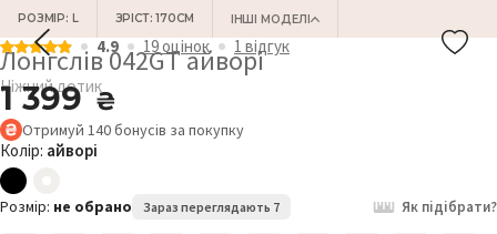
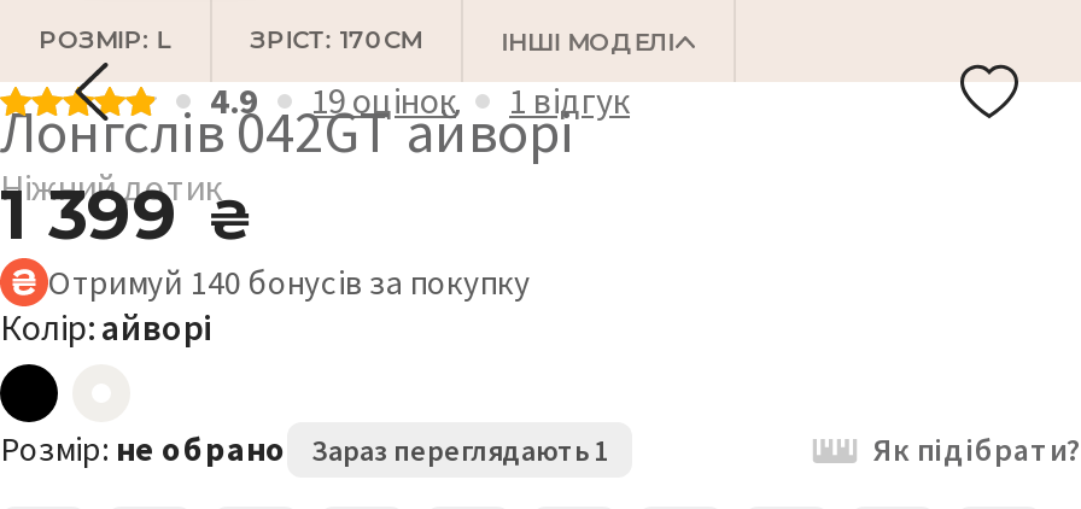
[143,199,280,215] Зараз переглядають 7 -> [311,432,608,468] Зараз переглядають 1

